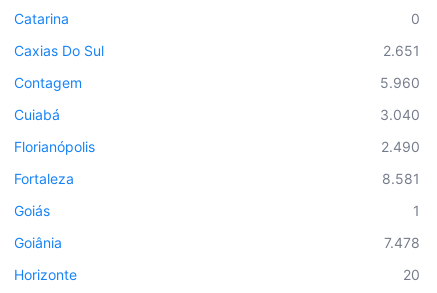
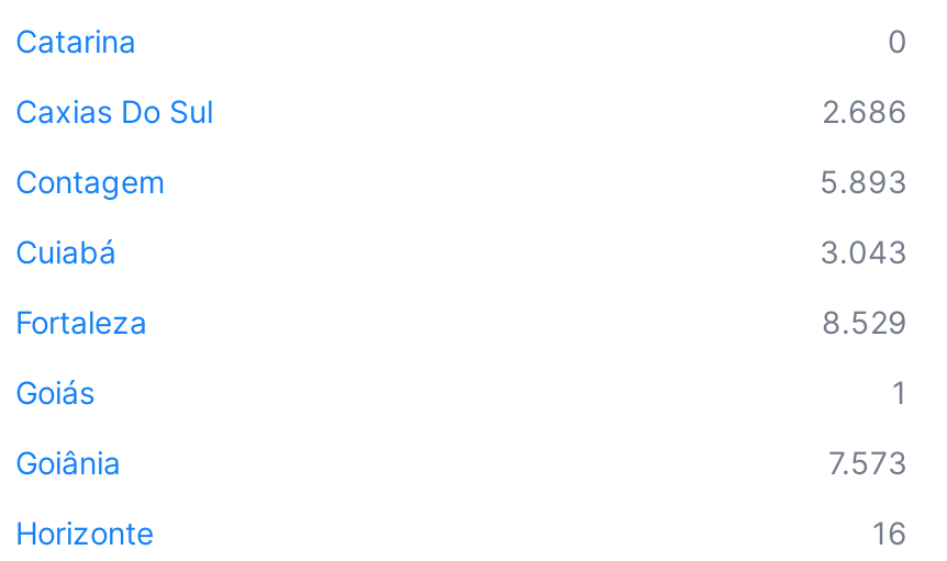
[383,42,420,59] 2.651 -> [822,91,907,129] 2.686
[380,74,420,91] 5.960 -> [820,162,907,199] 5.893
[14,106,420,155] 3.040 | Florianópolis | 2.490 -> [820,232,907,269] 3.043
[382,170,420,187] 8.581 -> [822,302,907,339] 8.529
[384,234,420,251] 7.478 -> [828,443,907,480] 7.573
[403,266,420,283] 20 -> [872,513,907,550] 16

